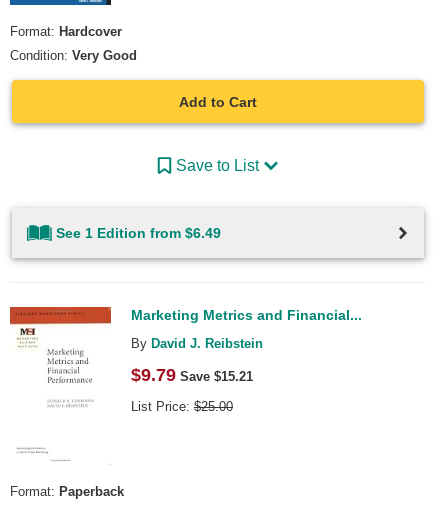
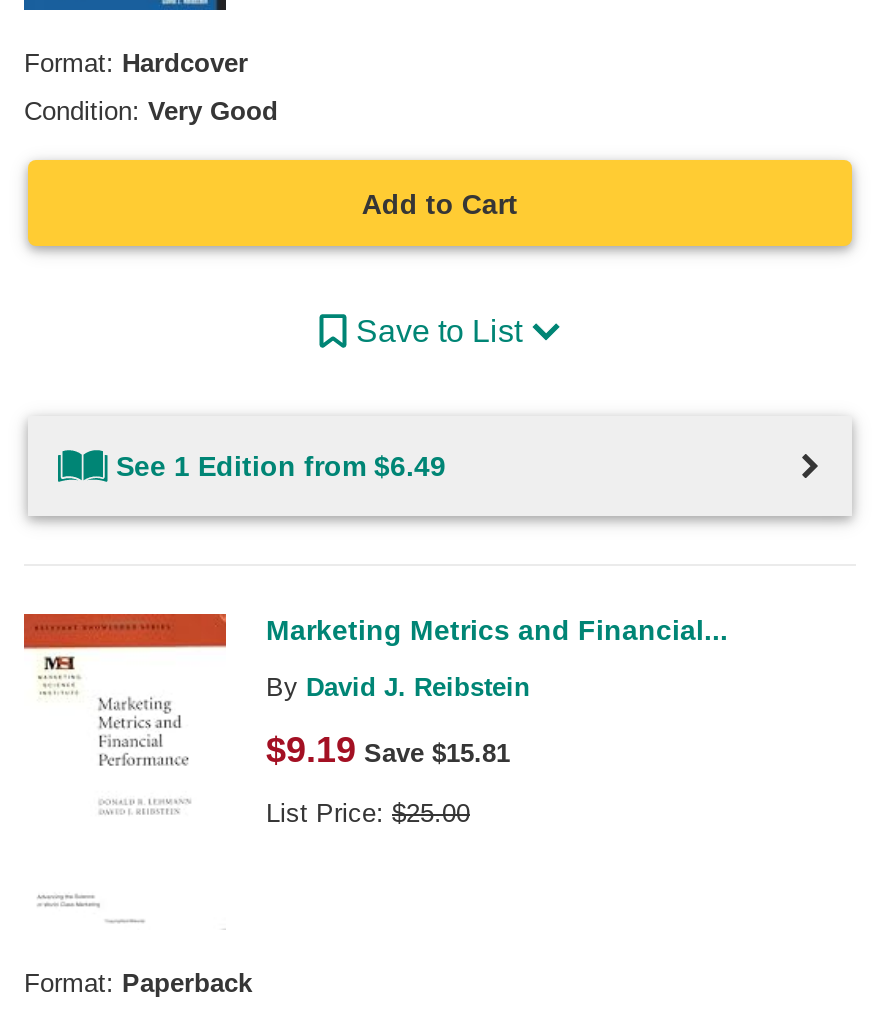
[131,365,253,385] $9.79 Save $15.21 -> [266,729,510,769] $9.19 Save $15.81

